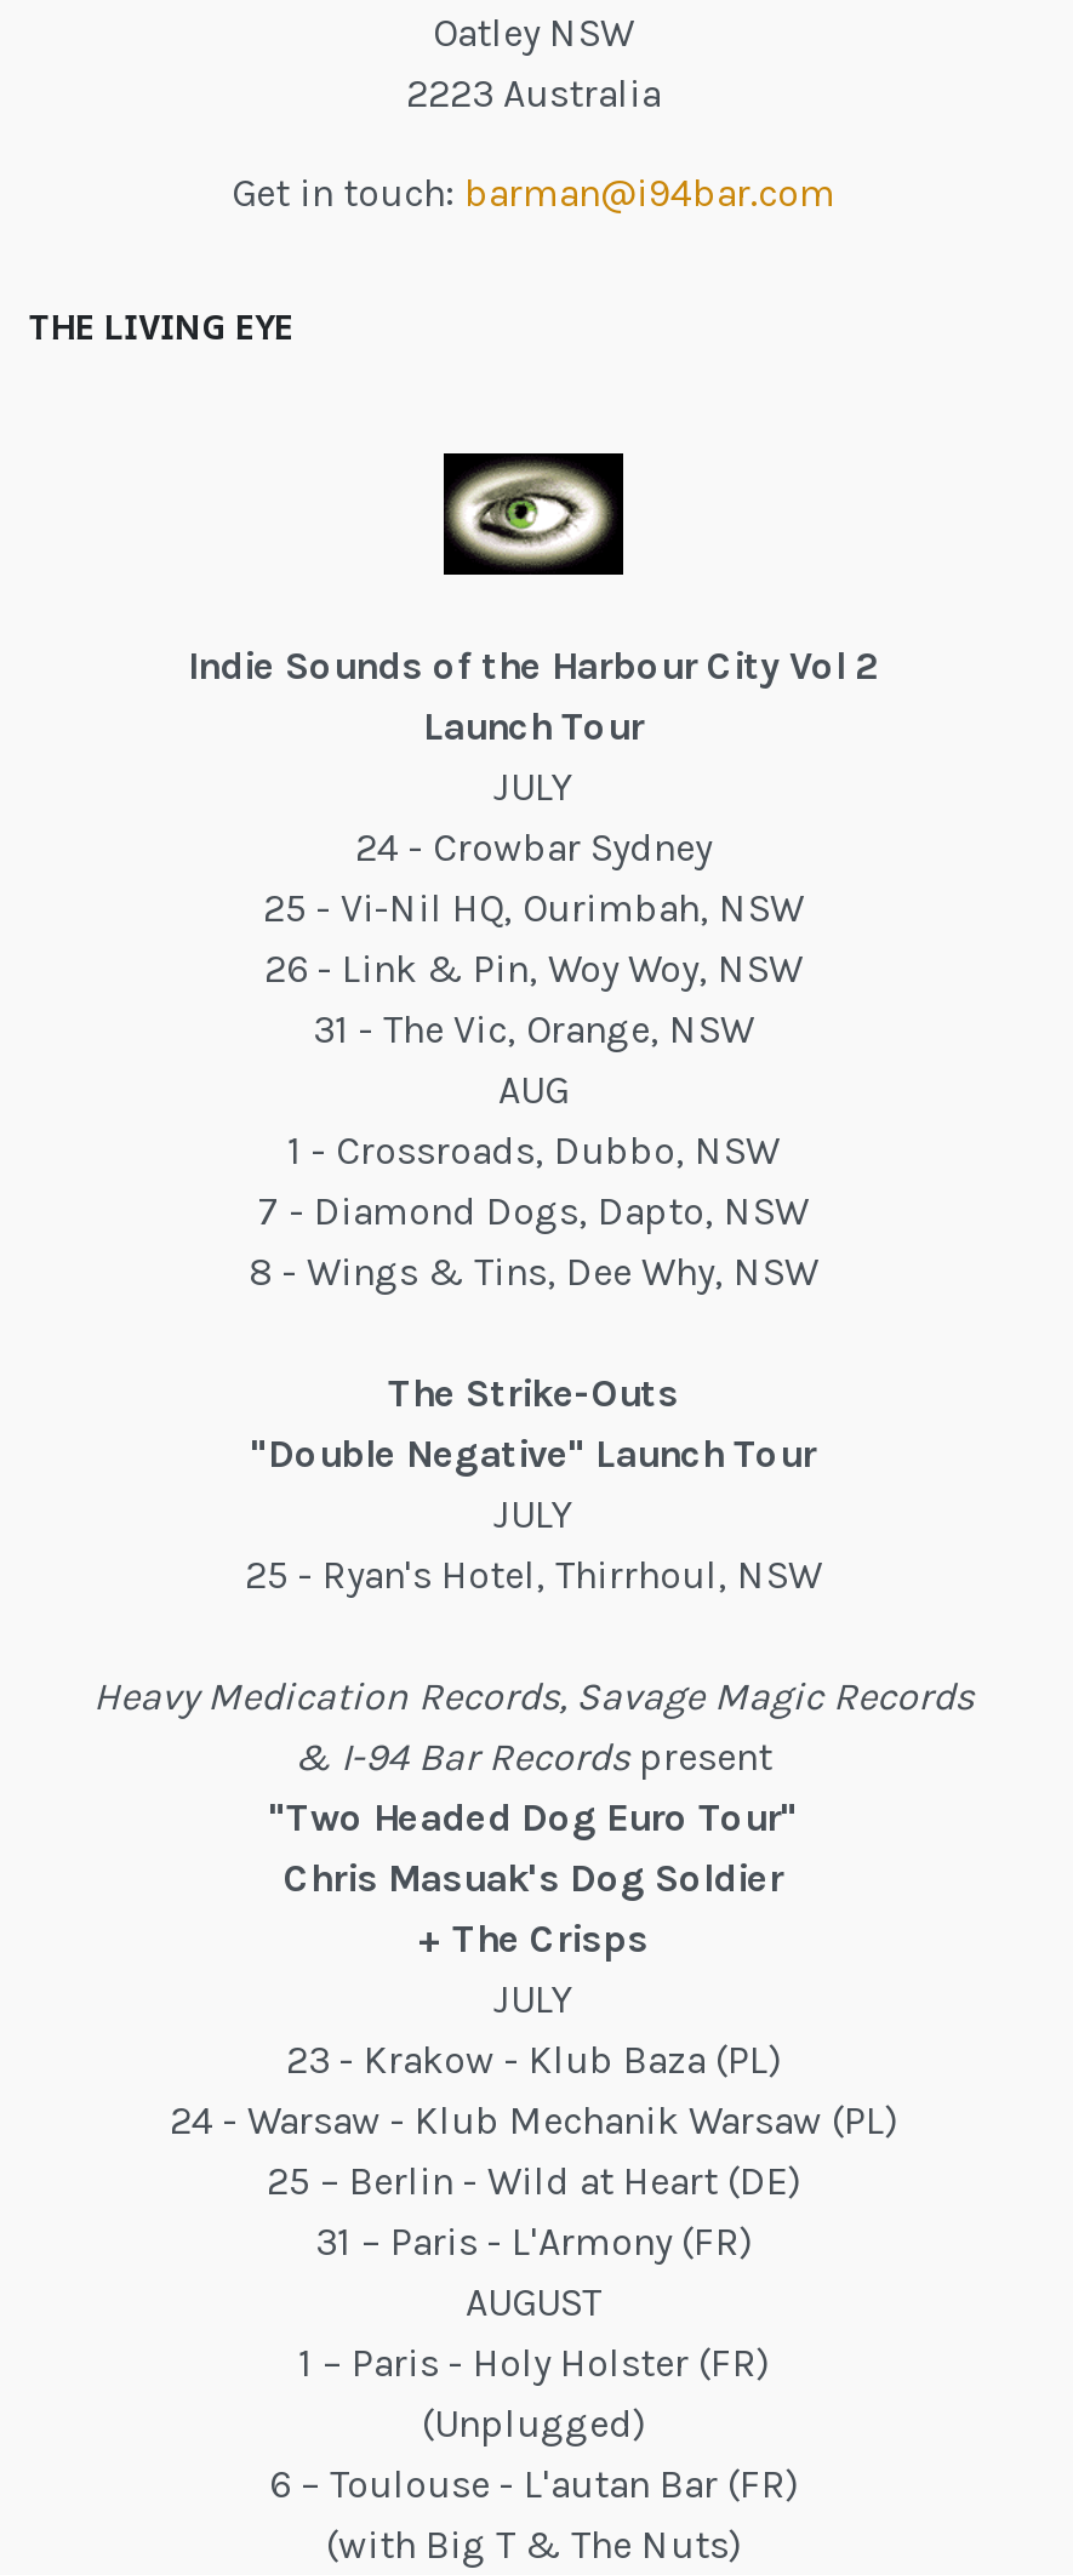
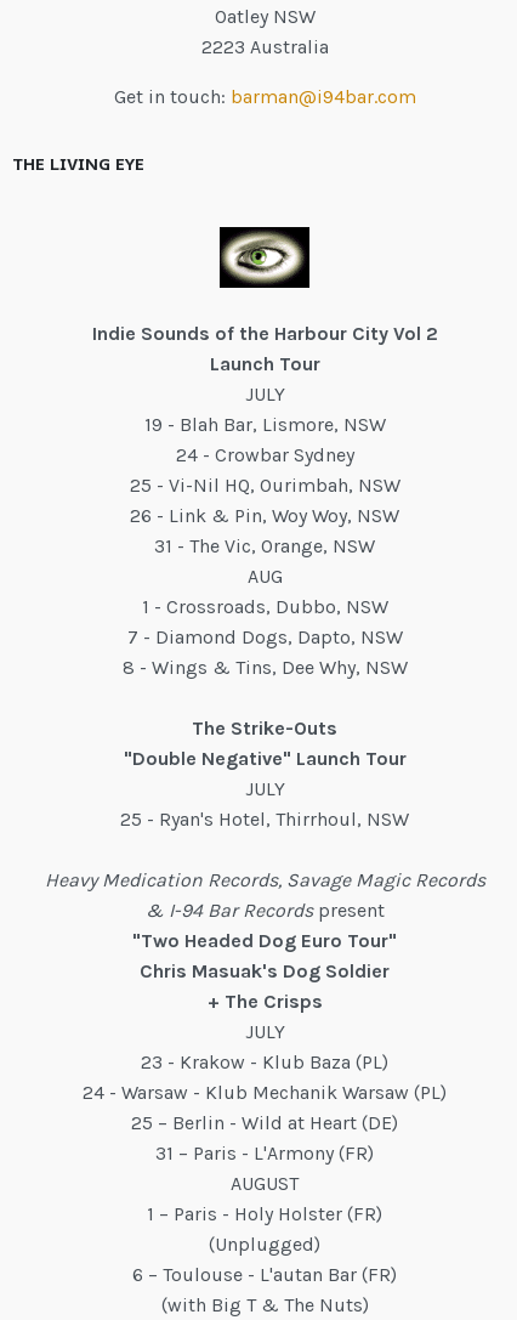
none -> [144,412,385,435] 19 - Blah Bar, Lismore, NSW

